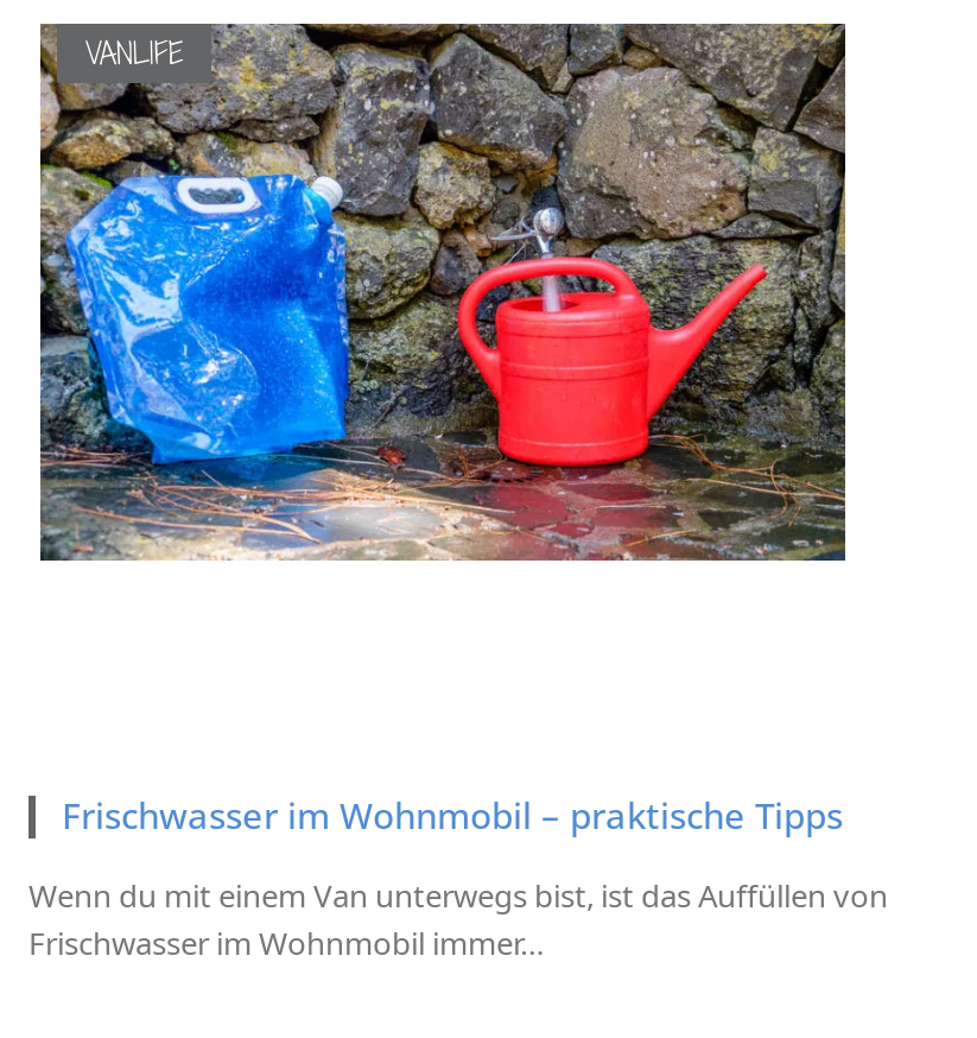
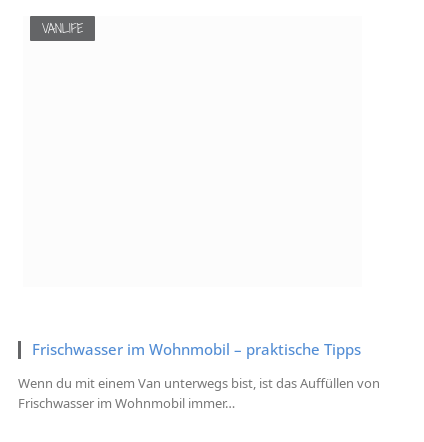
[38,21,848,563] [image] -> none

